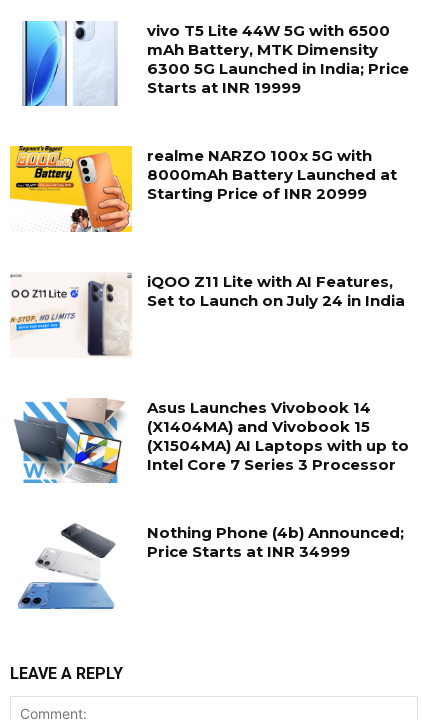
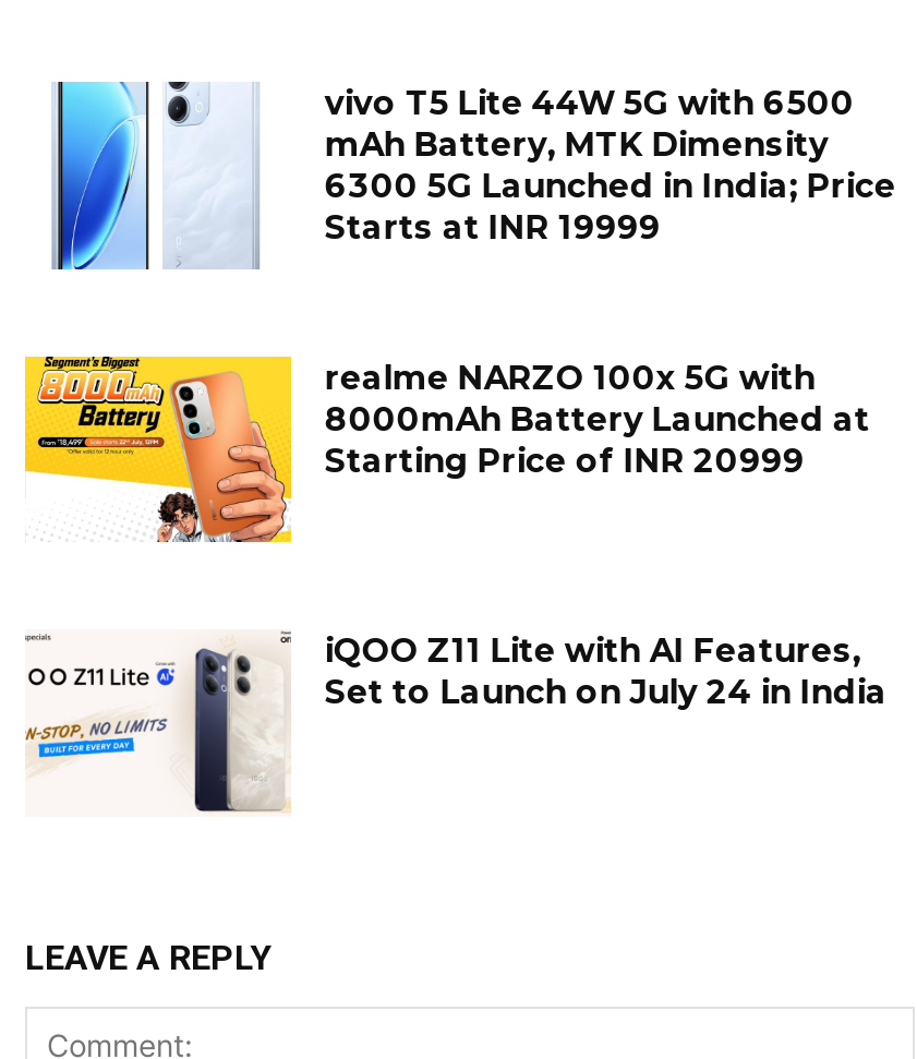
[14,397,409,484] [image] | Asus Launches Vivobook 14 | (X1404MA) and Vivobook 15 | (X1504MA) AI Laptops with up to | Intel Core 7 Series 3 Processor -> none
[17,523,404,610] [image] | Nothing Phone (4b) Announced; | Price Starts at INR 34999 -> none

